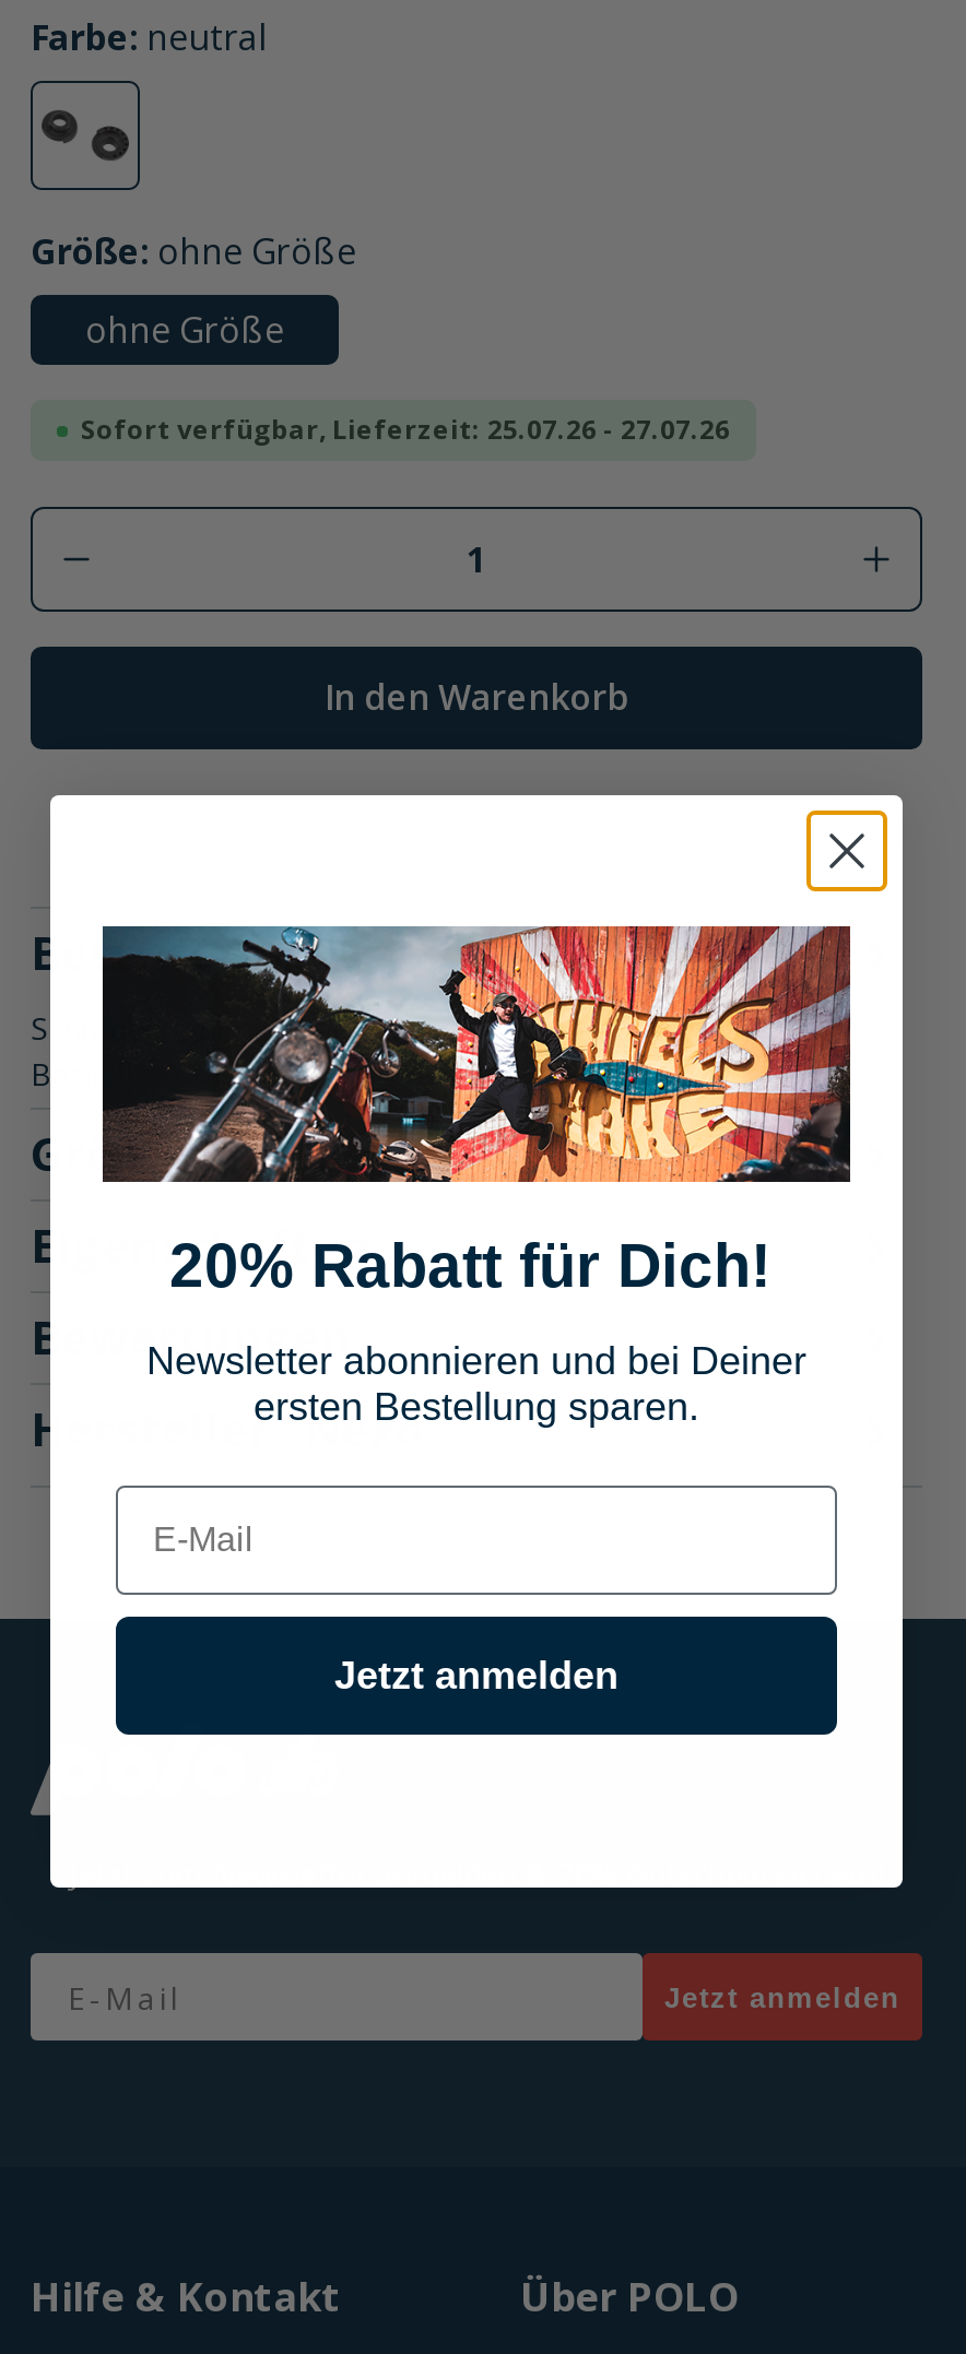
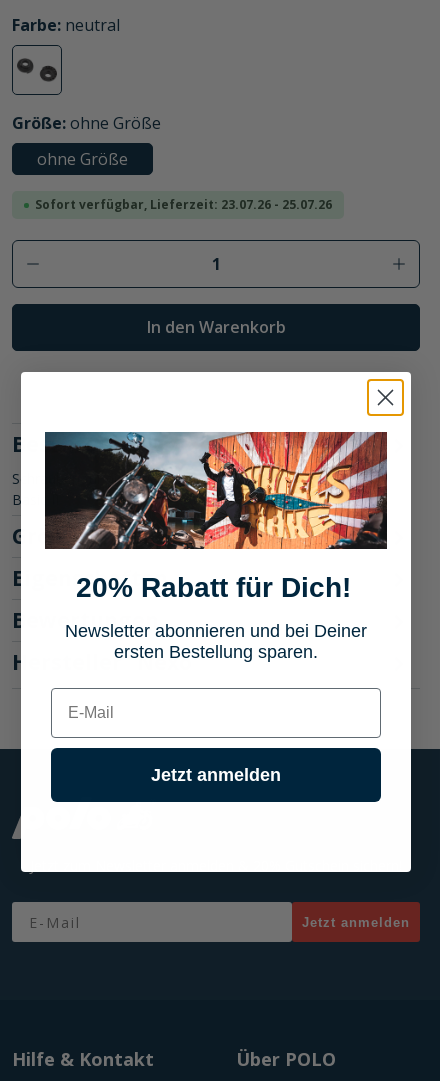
[81,411,730,448] Sofort verfügbar, Lieferzeit: 25.07.26 - 27.07.26 -> [35,196,332,213] Sofort verfügbar, Lieferzeit: 23.07.26 - 25.07.26

